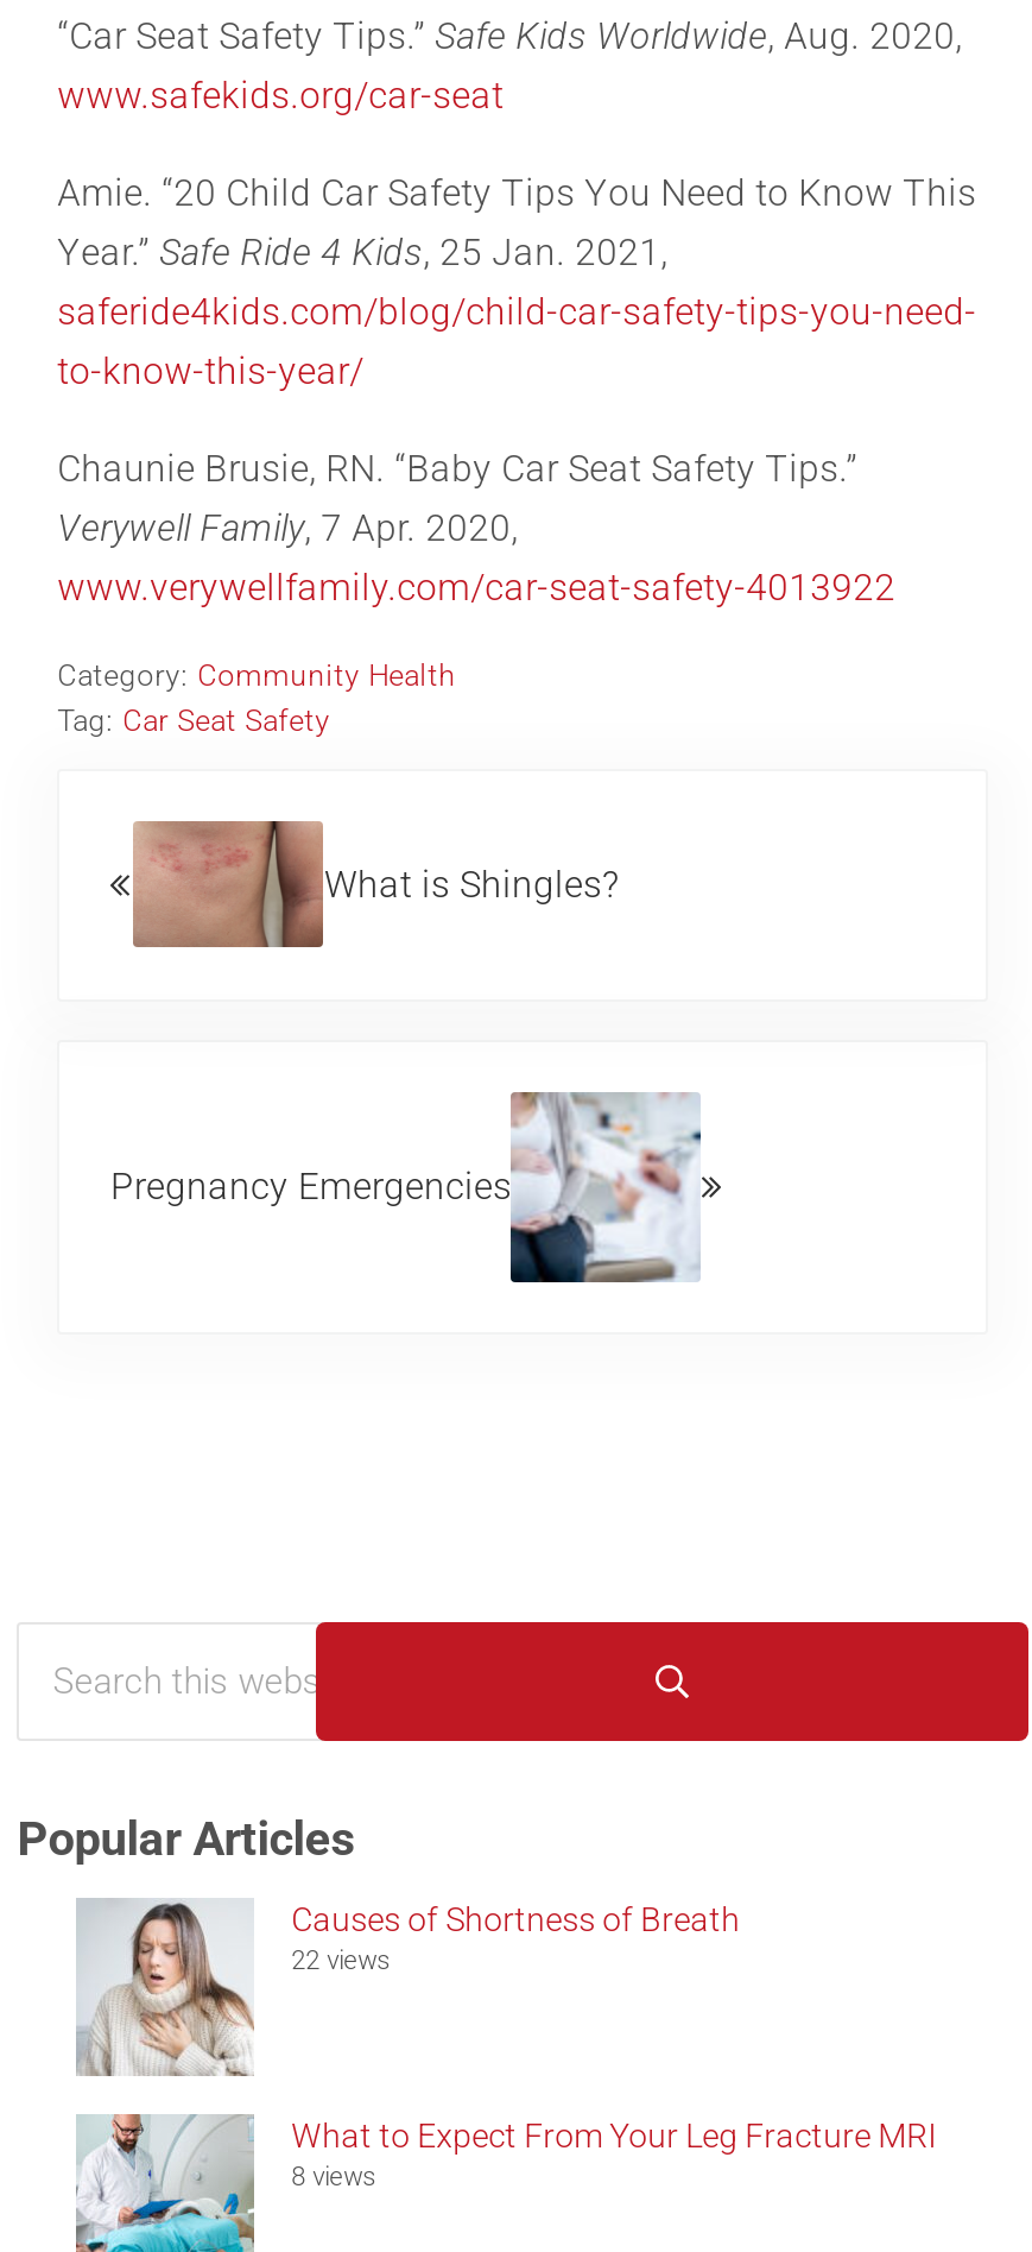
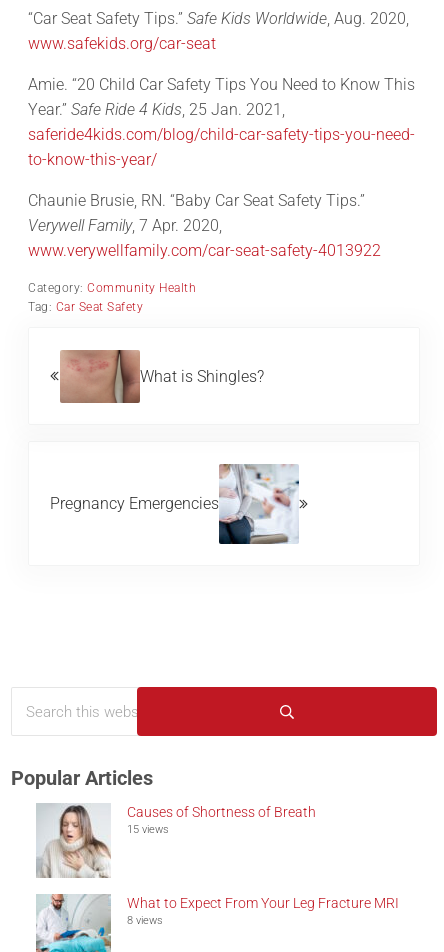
[291,1945,391,1976] 22 views -> [127,823,169,836] 15 views

